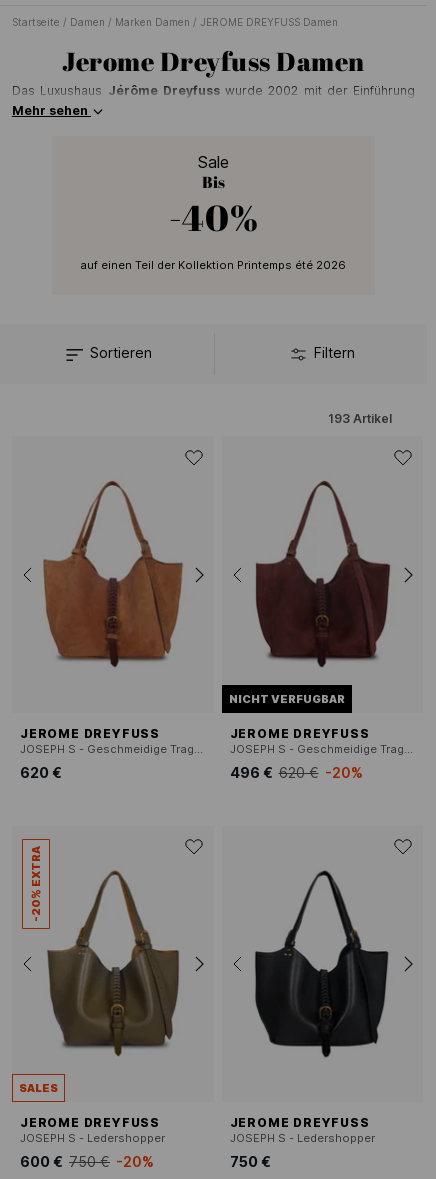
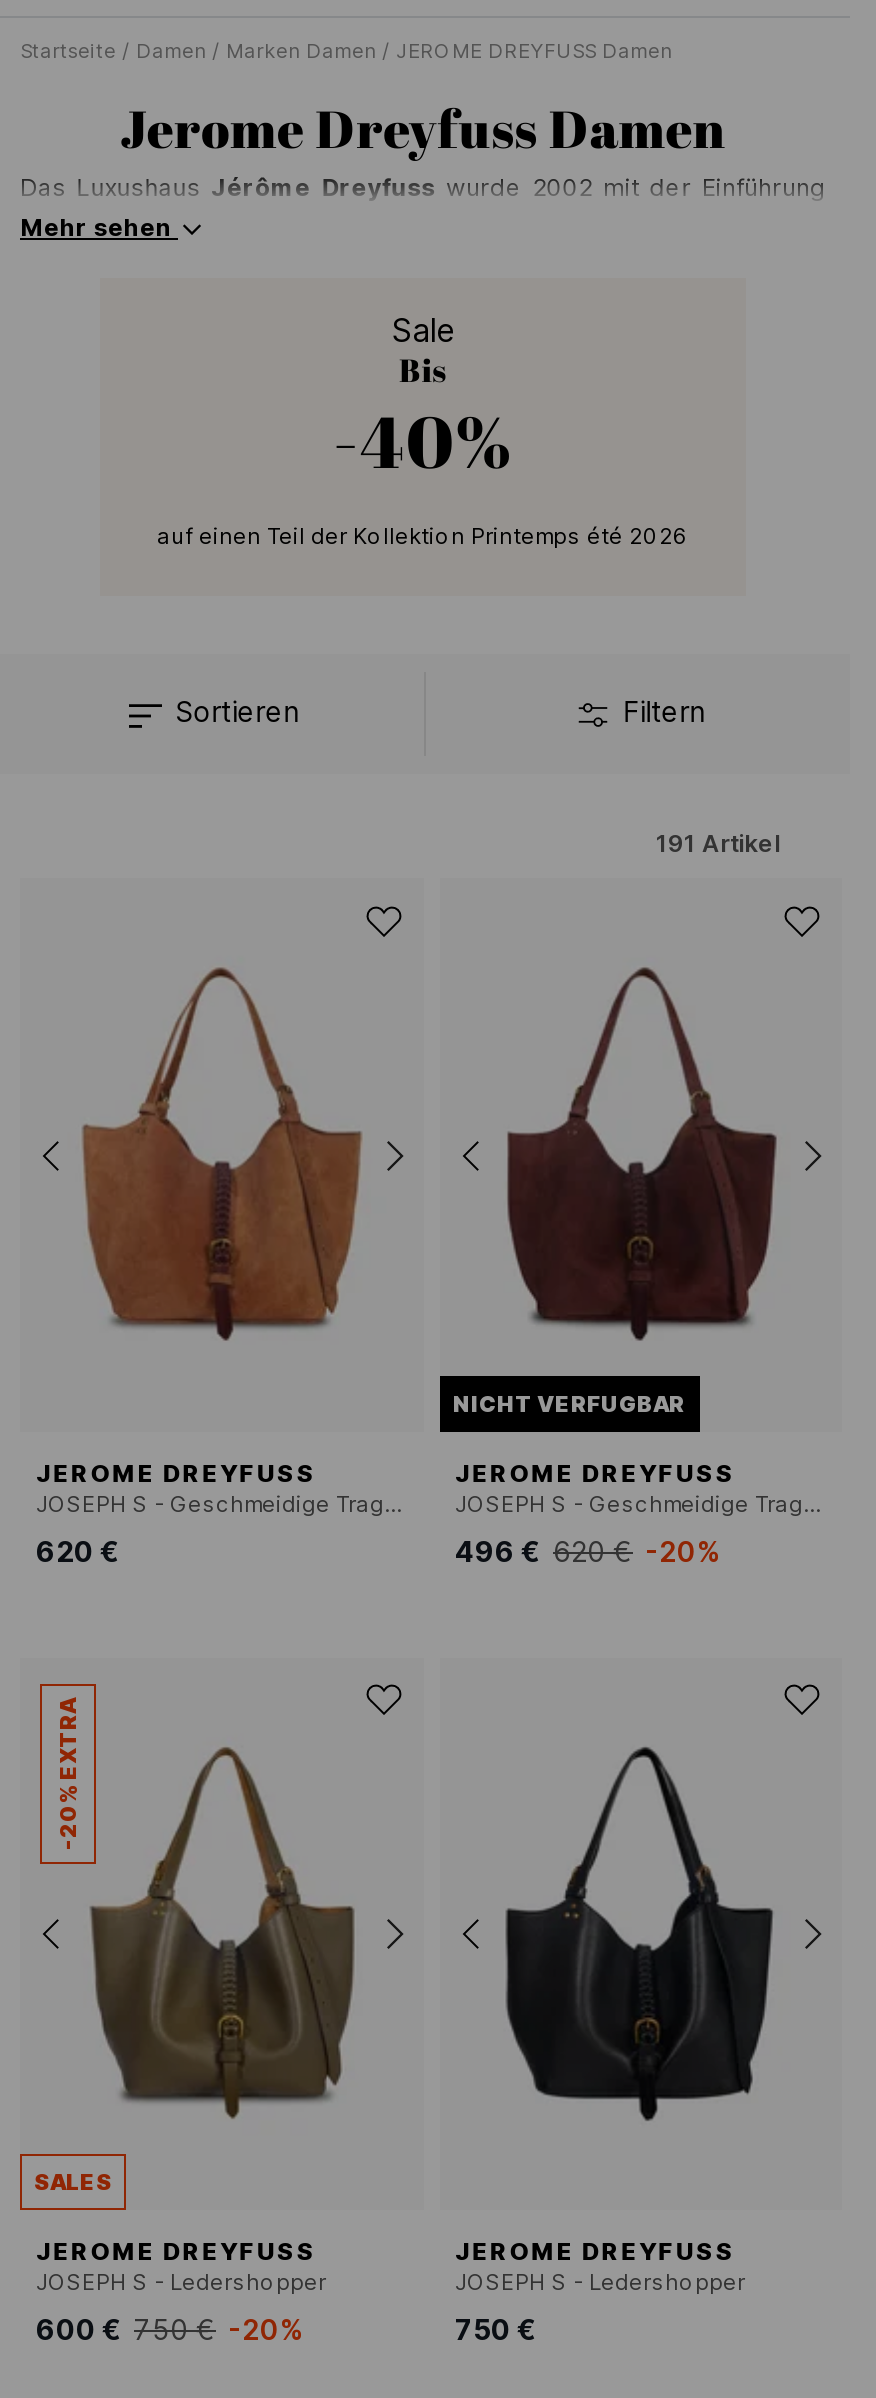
[328,411,392,426] 193 Artikel -> [656,828,780,858] 191 Artikel

